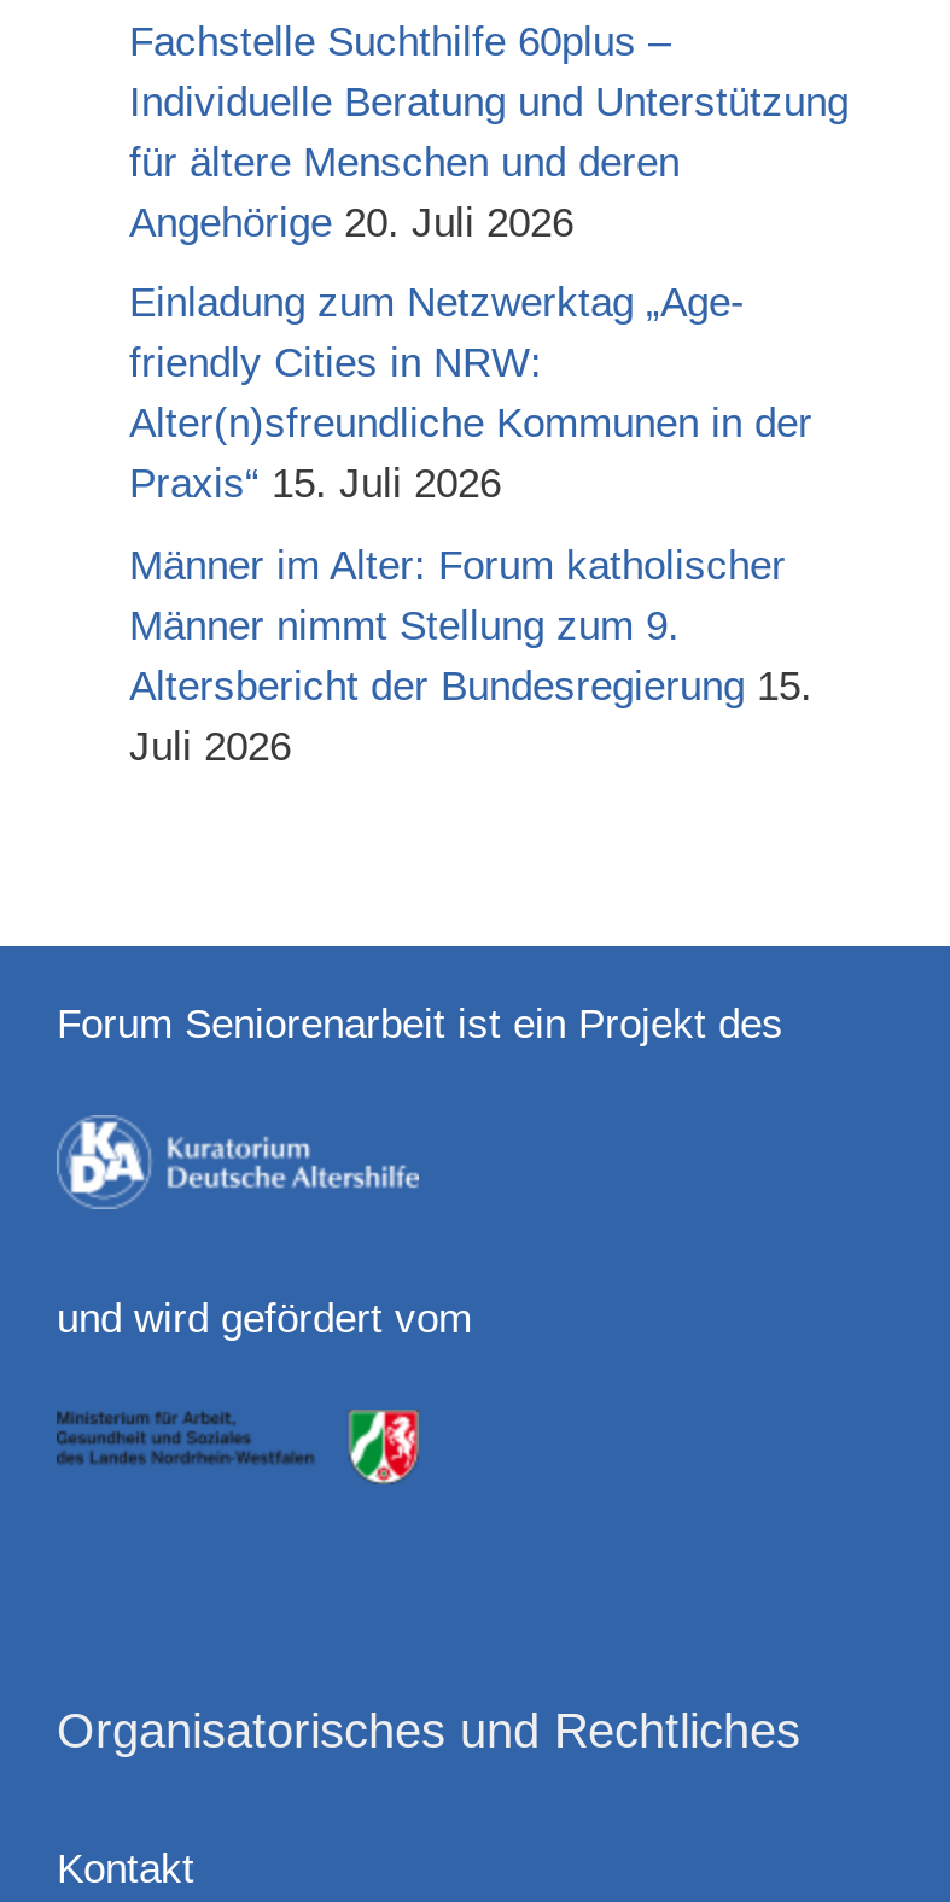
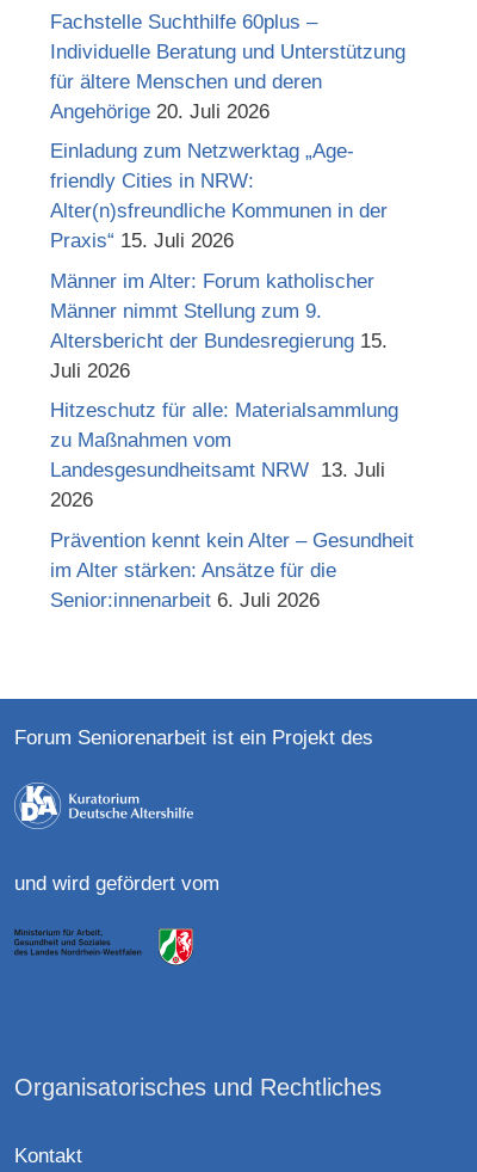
none -> [50,399,414,611] Hitzeschutz für alle: Materialsammlung | zu Maßnahmen vom | Landesgesundheitsamt NRW 13. Juli | 2026 | Prävention kennt kein Alter – Gesundheit | im Alter stärken: Ansätze für die | Senior:innenarbeit 6. Juli 2026

